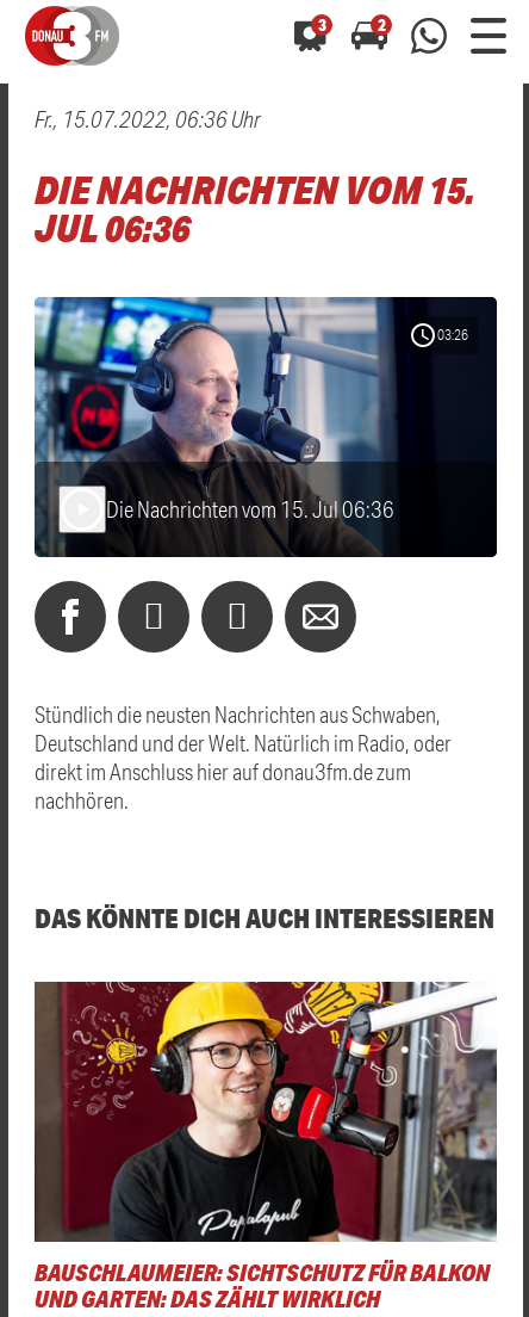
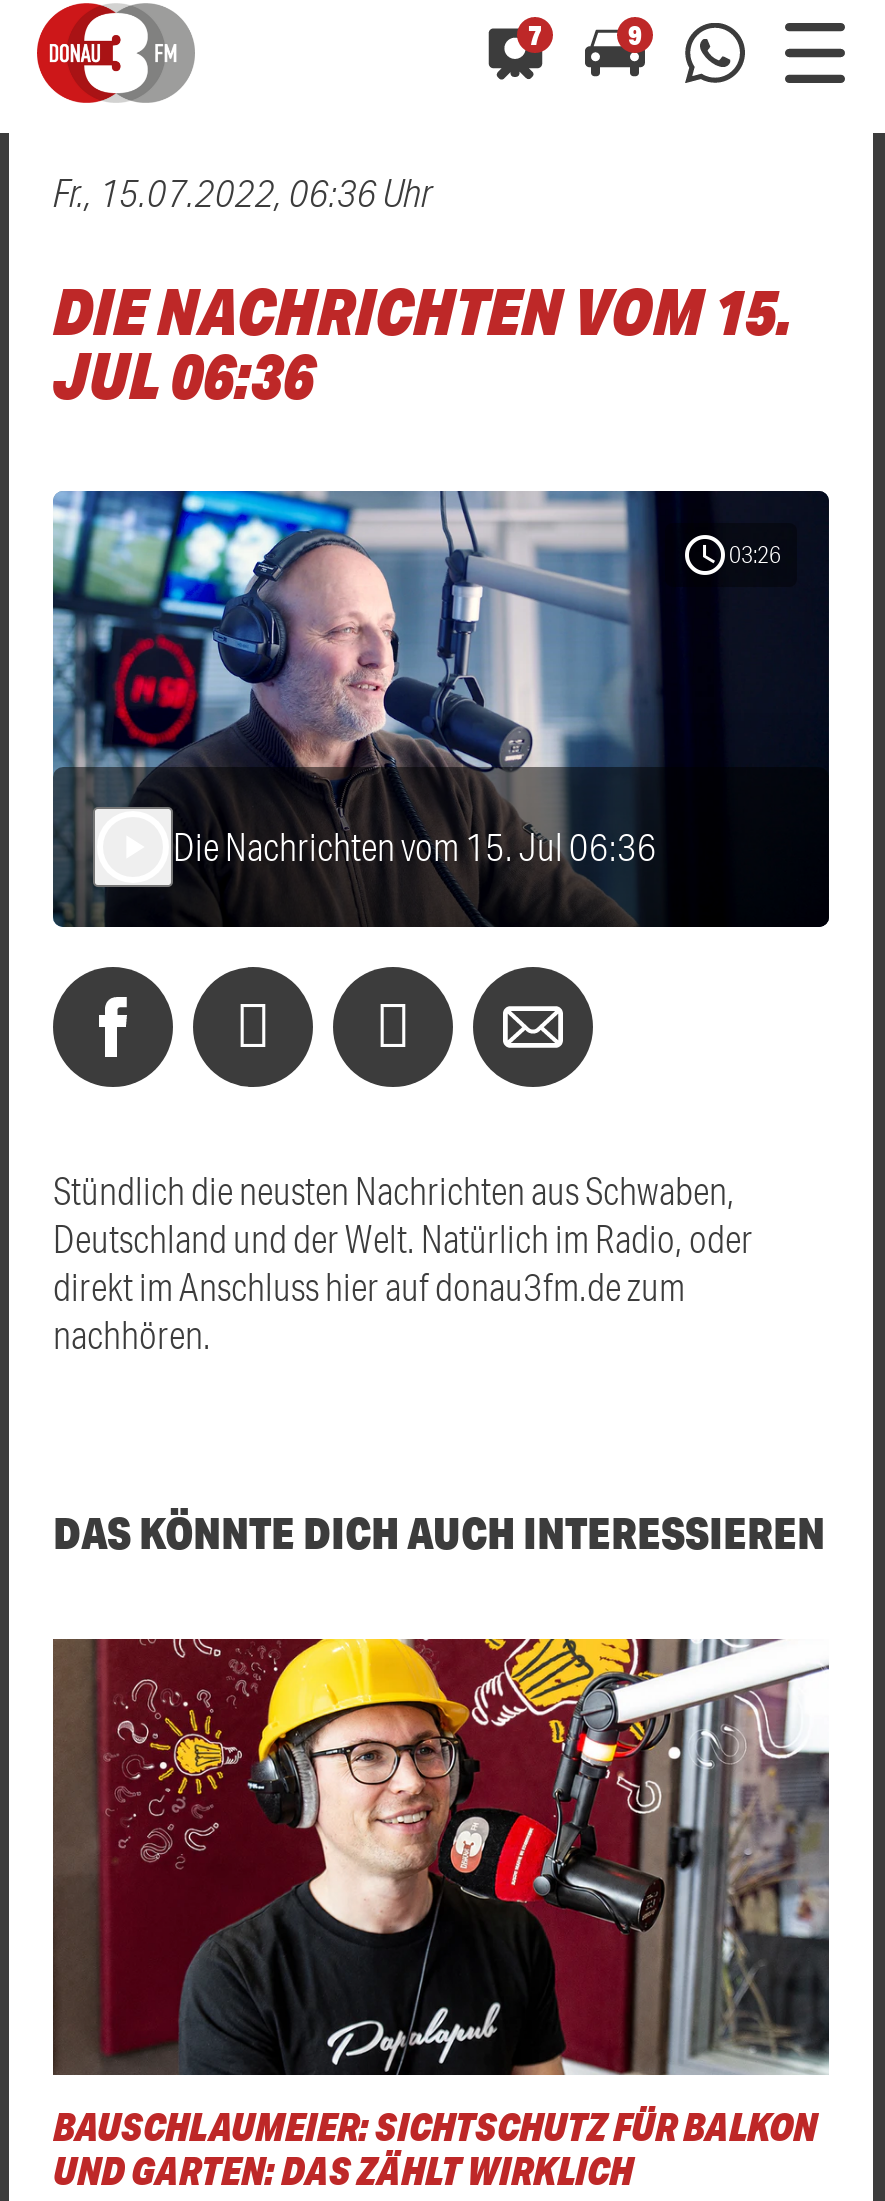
[318,14,326,36] 3 -> [528,17,542,53] 7
[377,14,385,36] 2 -> [628,17,642,53] 9

